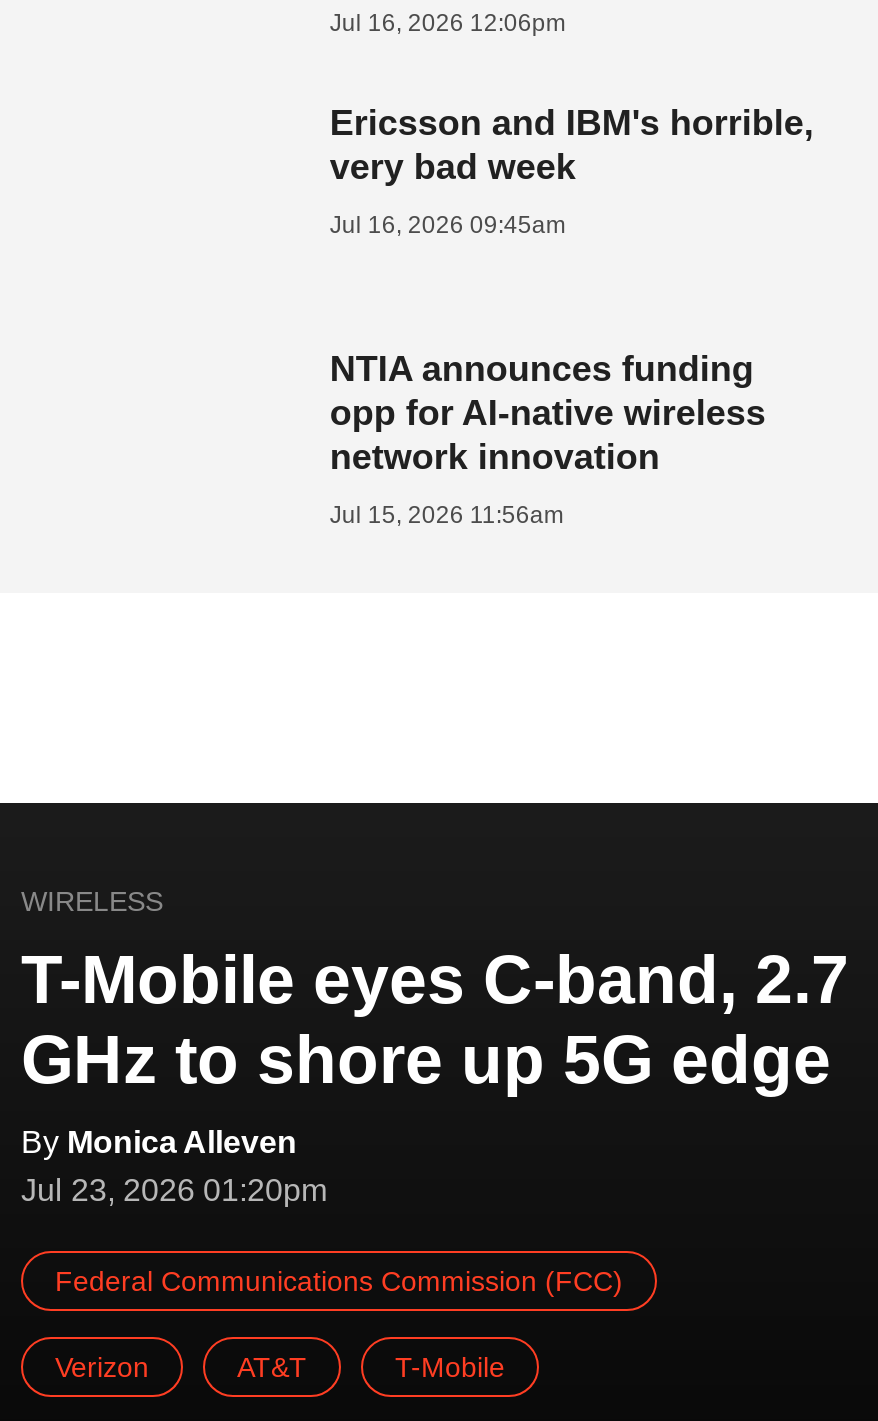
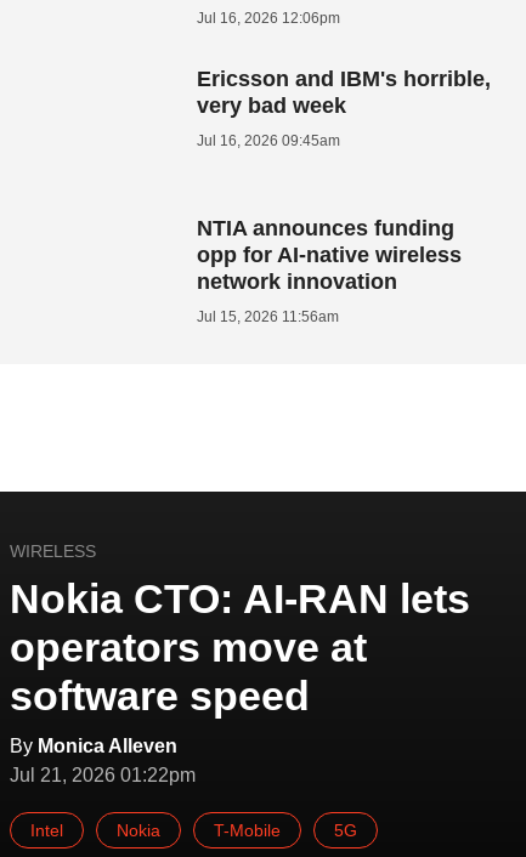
[21,940,849,1096] T-Mobile eyes C-band, 2.7 | GHz to shore up 5G edge -> [10,575,470,718] Nokia CTO: AI-RAN lets | operators move at | software speed
moved [21,1124,297,1158] -> [10,735,177,756]: By Monica Alleven
[21,1172,623,1382] Jul 23, 2026 01:20pm | Federal Communications Commission (FCC) | Verizon | AT&T -> [10,764,196,840] Jul 21, 2026 01:22pm | Intel | Nokia
none -> [334,820,357,840] 5G

